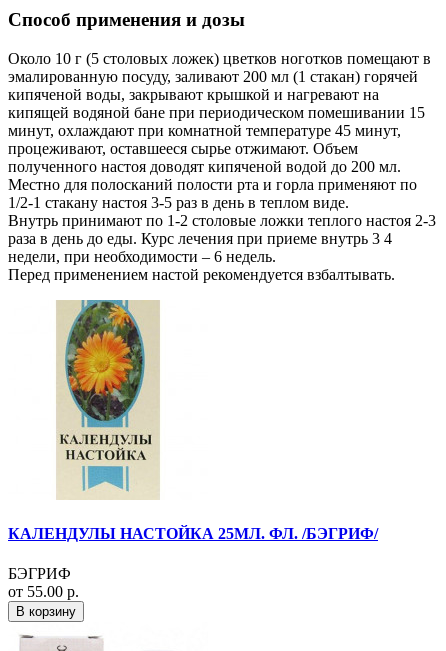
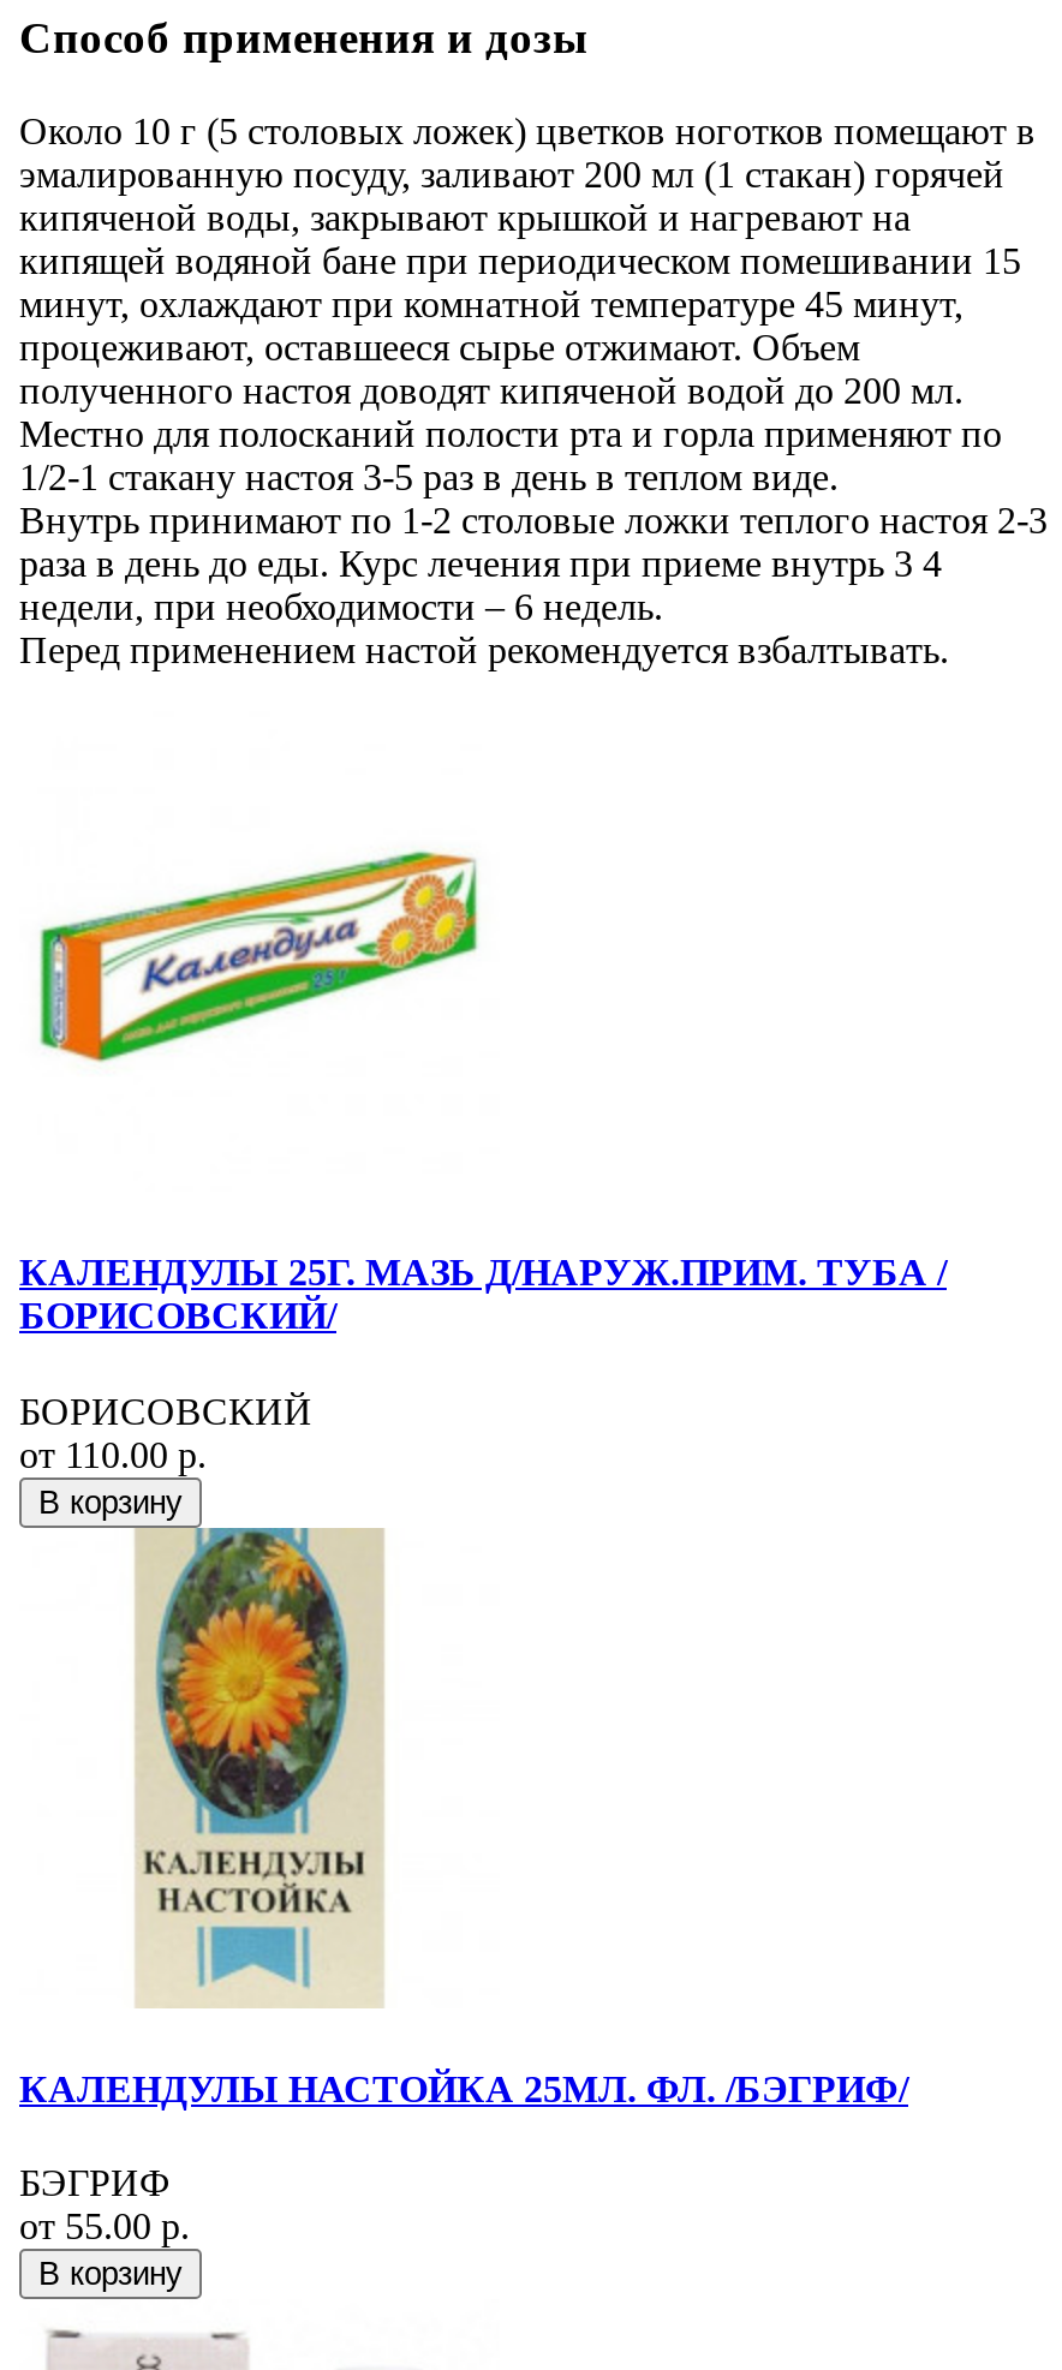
none -> [19,1253,947,1520] КАЛЕНДУЛЫ 25Г. МАЗЬ Д/НАРУЖ.ПРИМ. ТУБА / | БОРИСОВСКИЙ/ | БОРИСОВСКИЙ | от 110.00 р. | В корзину
none -> [38,850,481,1064] [image]

